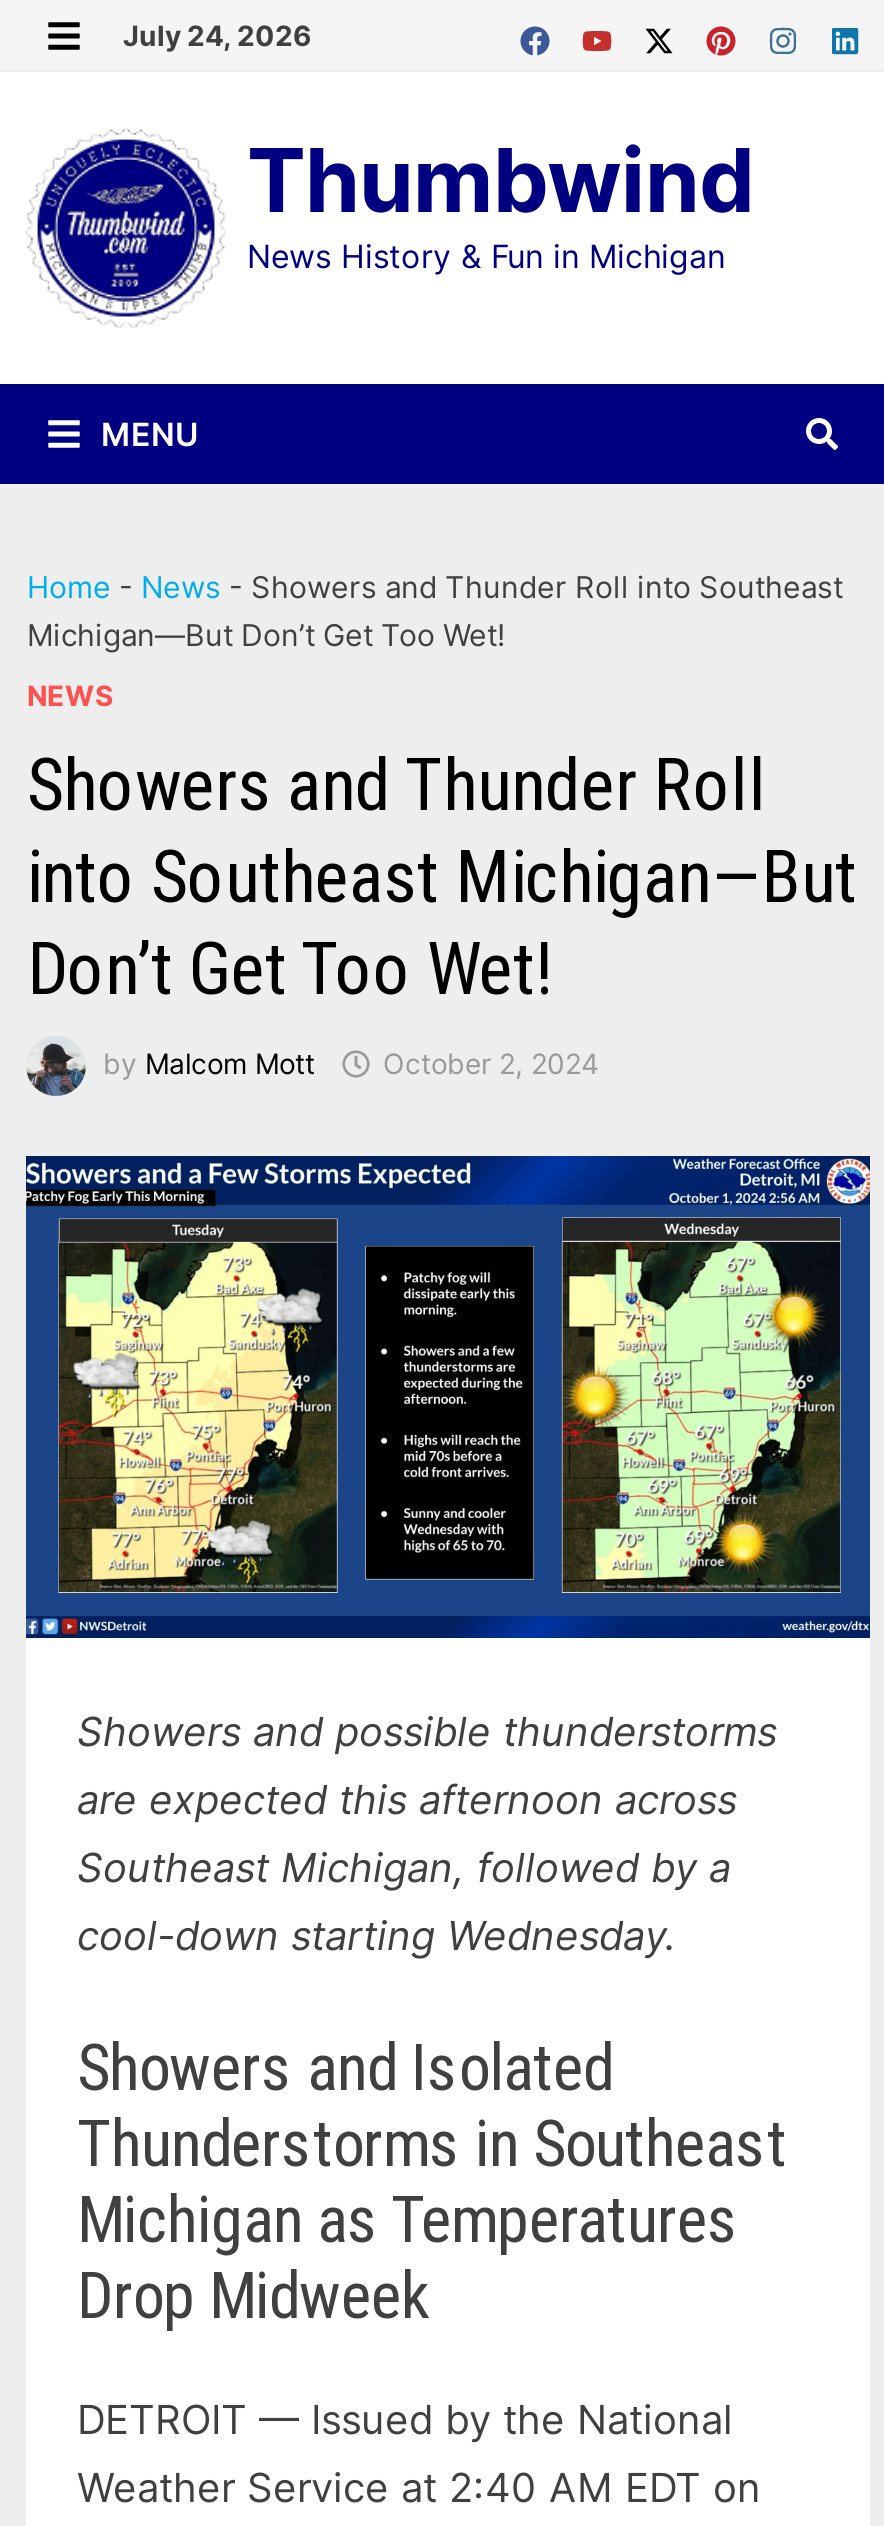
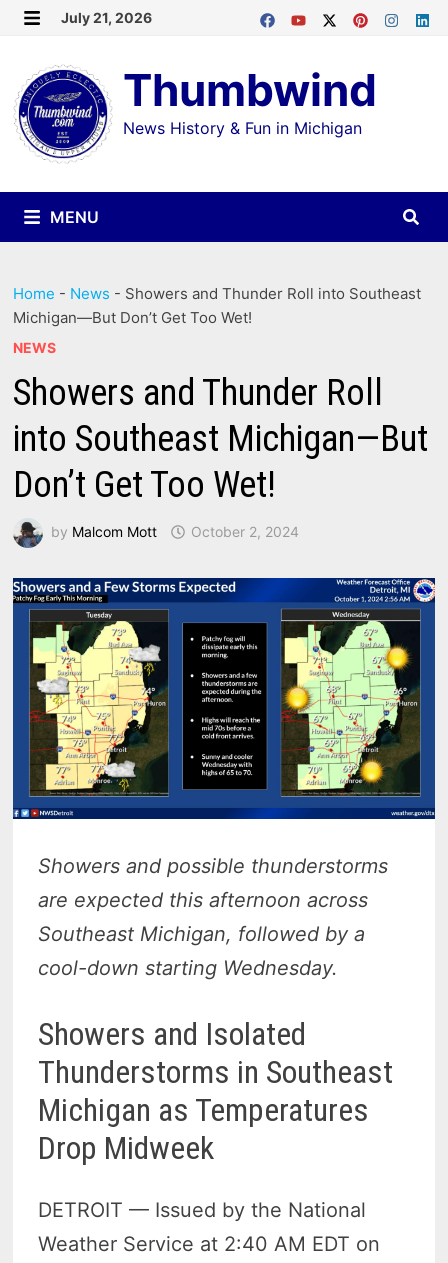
[123,18,311,52] July 24, 2026 -> [61,9,152,26] July 21, 2026

